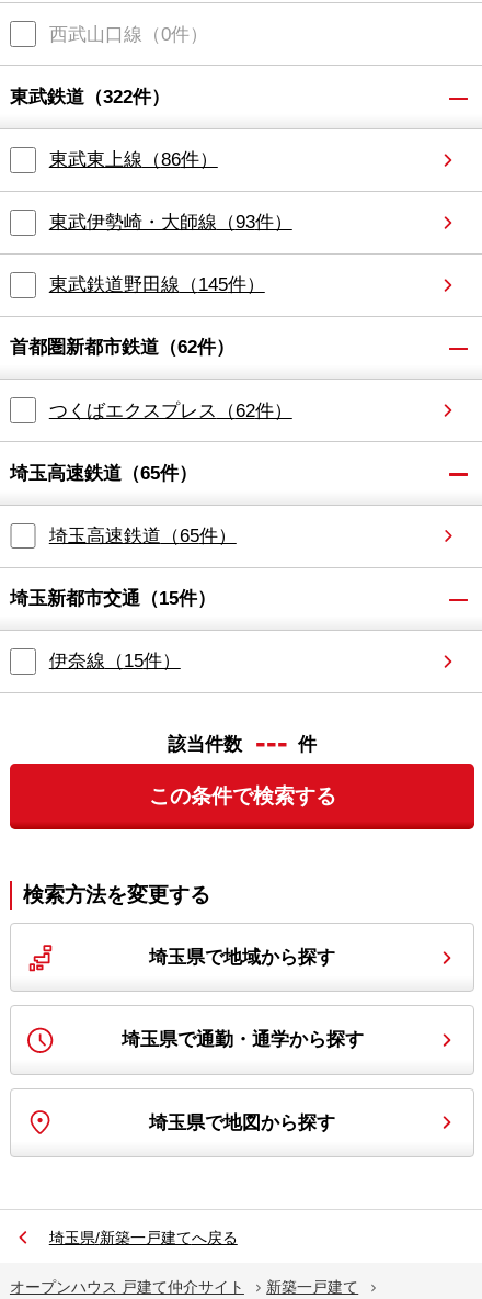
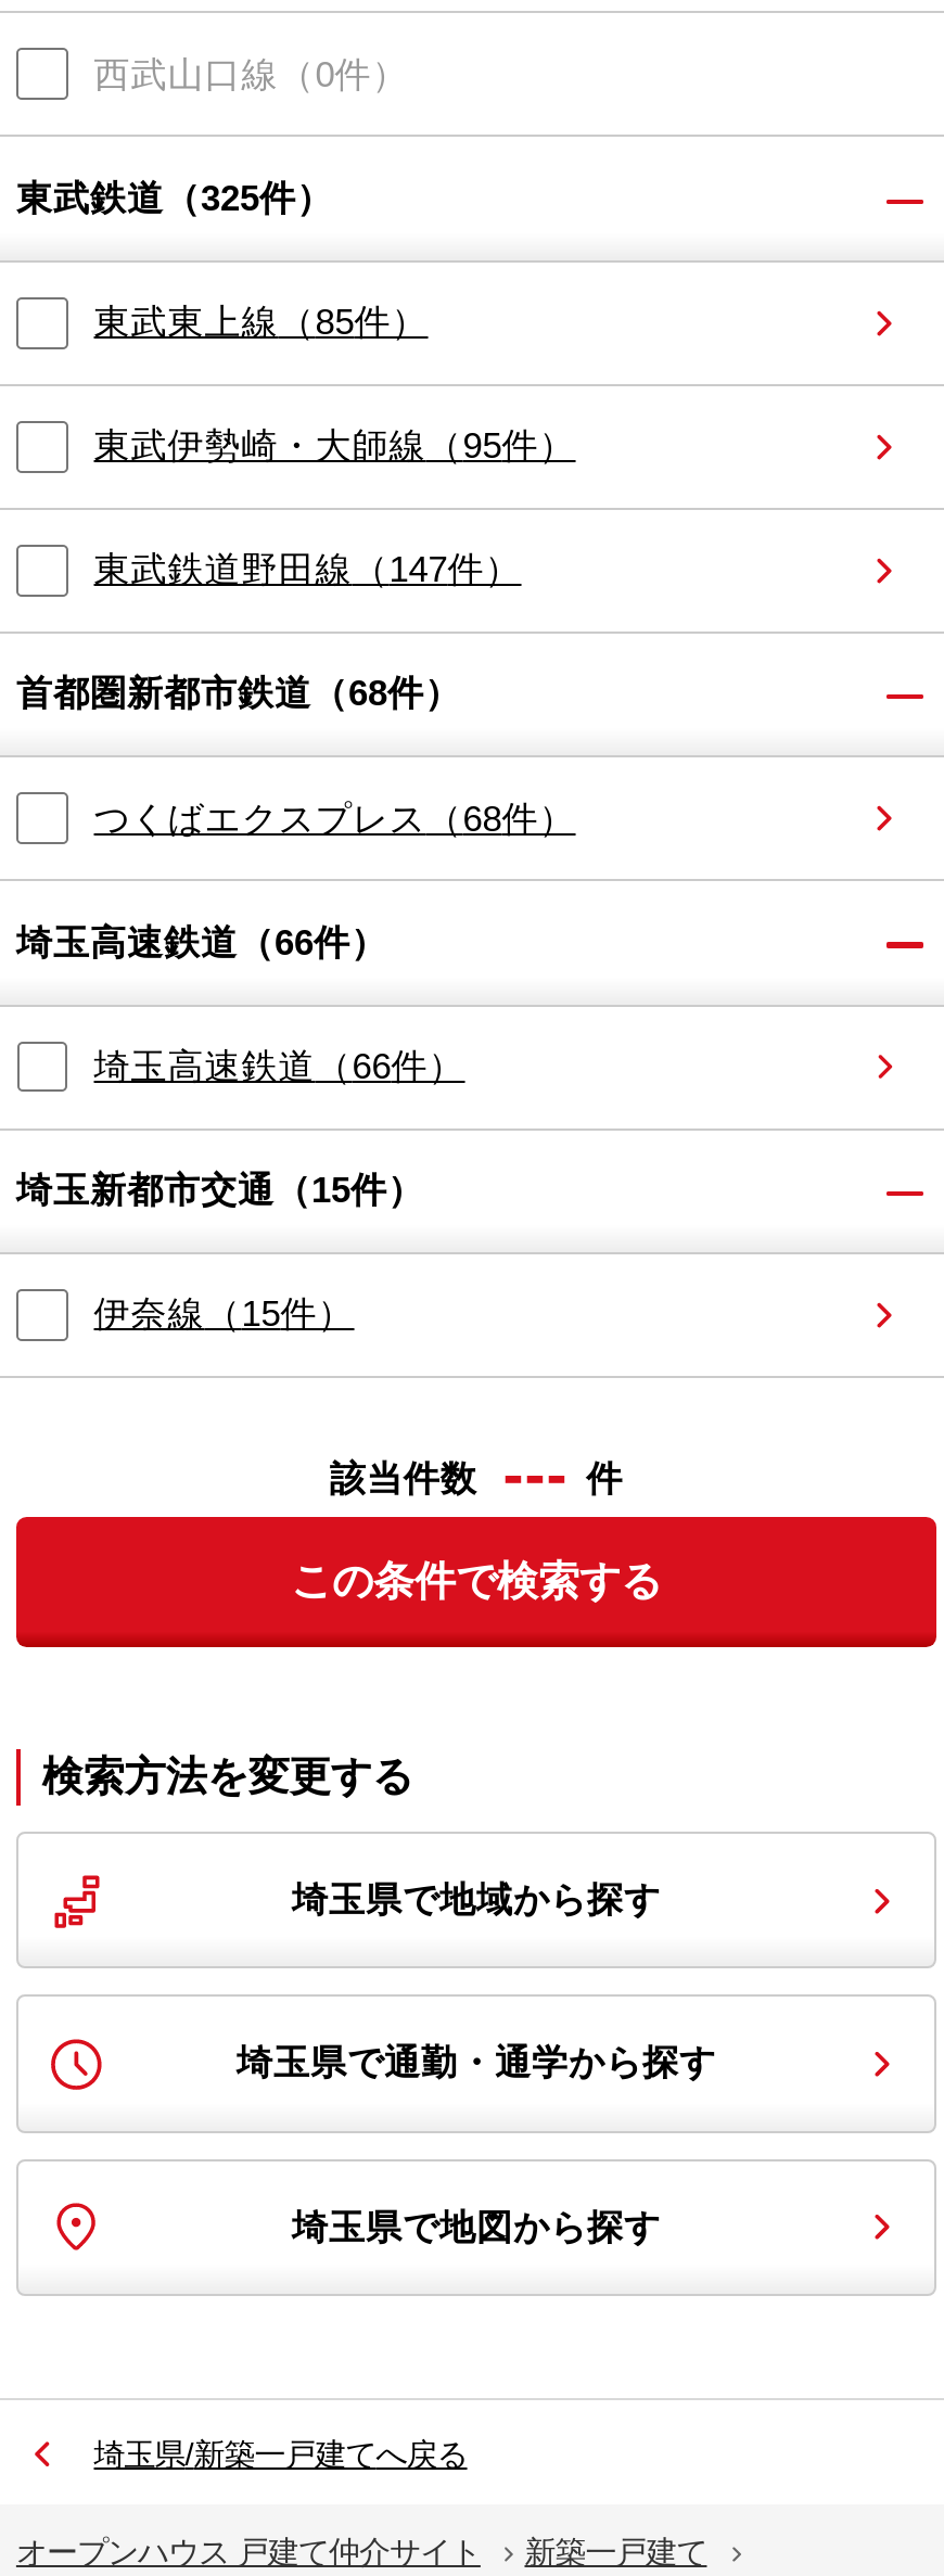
[10,87,170,108] 東武鉄道（322件） -> [16,178,333,219] 東武鉄道（325件）
[49,149,218,170] 東武東上線（86件） -> [94,302,428,343] 東武東上線（85件）
[49,212,292,233] 東武伊勢崎・大師線（93件） -> [94,426,576,467] 東武伊勢崎・大師線（95件）
[49,275,265,295] 東武鉄道野田線（145件） -> [94,550,521,591] 東武鉄道野田線（147件）
[10,337,234,358] 首都圏新都市鉄道（62件） -> [16,674,461,715] 首都圏新都市鉄道（68件）
[49,400,292,421] つくばエクスプレス（62件） -> [94,798,576,839] つくばエクスプレス（68件）
[10,463,197,484] 埼玉高速鉄道（65件） -> [16,922,387,963] 埼玉高速鉄道（66件）
[49,526,236,546] 埼玉高速鉄道（65件） -> [94,1046,465,1087] 埼玉高速鉄道（66件）

